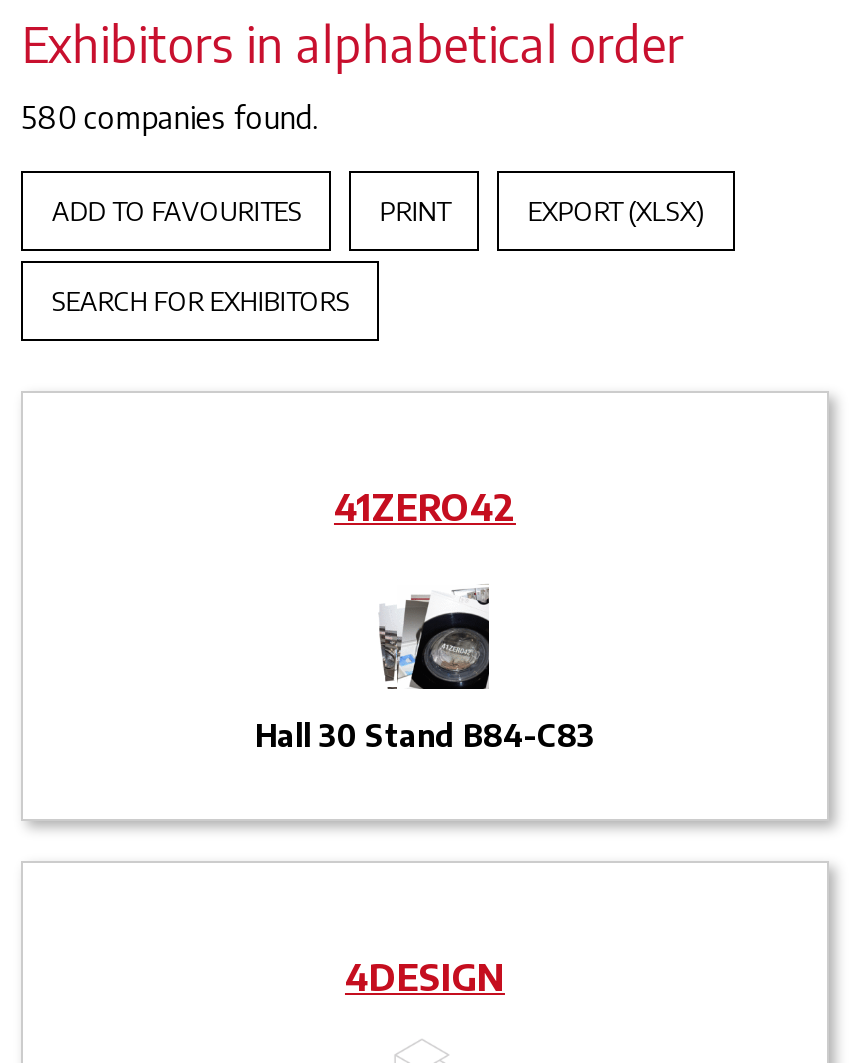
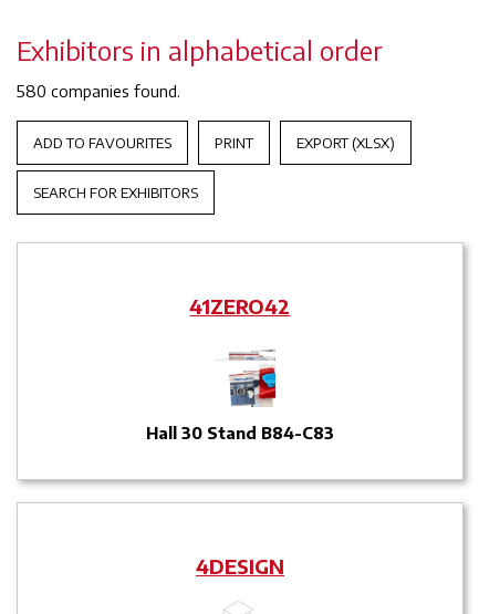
[377,589,491,691] [image] -> [215,348,277,407] [image]

